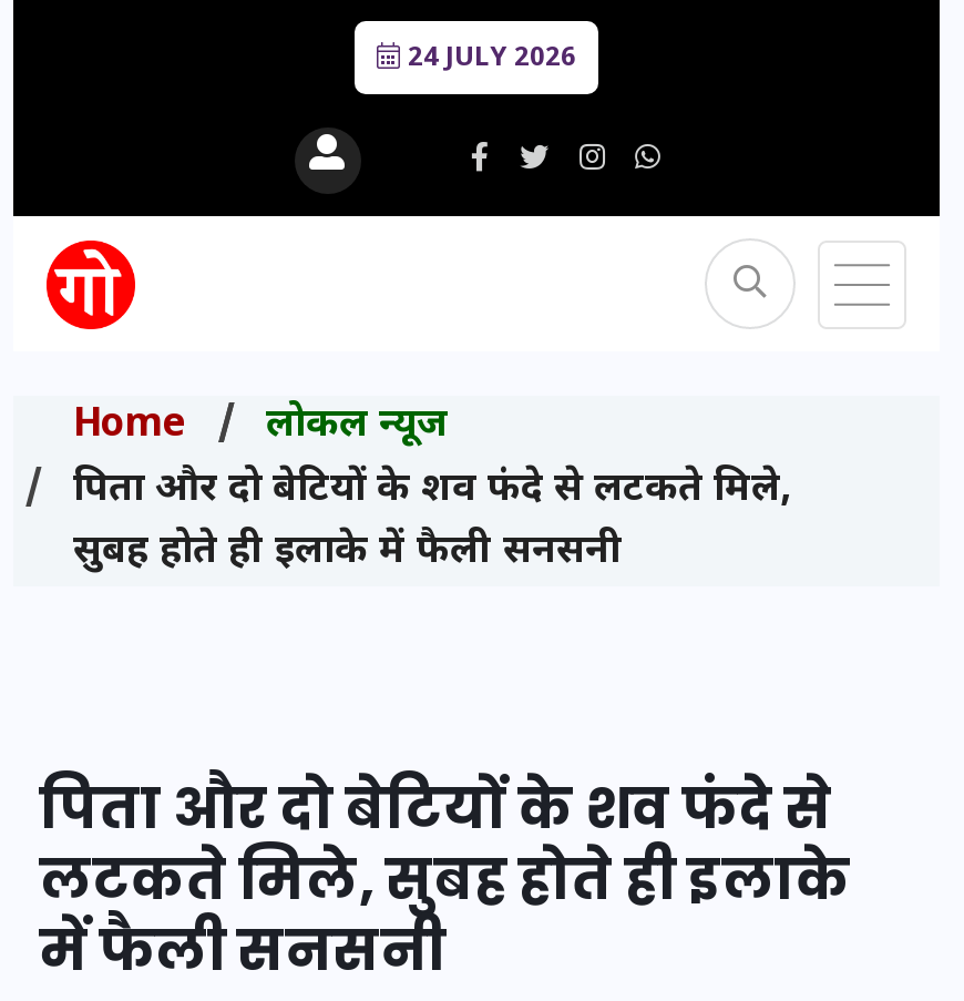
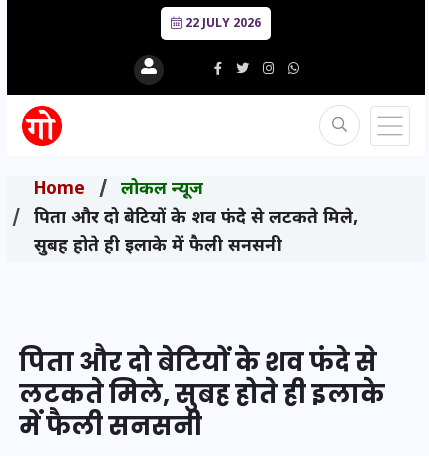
[401,41,576,76] 24 JULY 2026 -> [182,16,261,32] 22 JULY 2026

